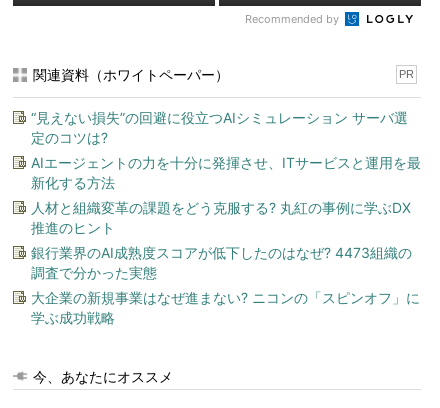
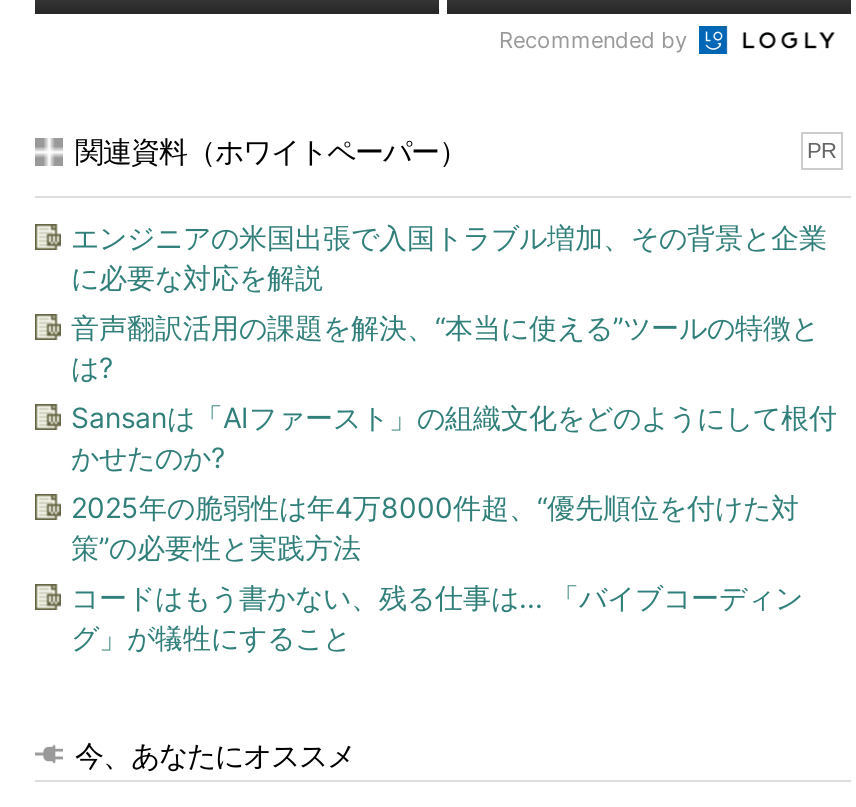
[31,109,408,146] “見えない損失”の回避に役立つAIシミュレーション サーバ選 | 定のコツは? -> [71,220,827,294] エンジニアの米国出張で入国トラブル増加、その背景と企業 | に必要な対応を解説
[31,154,421,191] AIエージェントの力を十分に発揮させ、ITサービスと運用を最 | 新化する方法 -> [71,310,819,384] 音声翻訳活用の課題を解決、“本当に使える”ツールの特徴と | は?
[31,199,411,236] 人材と組織変革の課題をどう克服する? 丸紅の事例に学ぶDX | 推進のヒント -> [71,400,837,474] Sansanは「AIファースト」の組織文化をどのようにして根付 | かせたのか?
[31,244,412,281] 銀行業界のAI成熟度スコアが低下したのはなぜ? 4473組織の | 調査で分かった実態 -> [71,490,799,564] 2025年の脆弱性は年4万8000件超、“優先順位を付けた対 | 策”の必要性と実践方法
[31,289,420,326] 大企業の新規事業はなぜ進まない? ニコンの「スピンオフ」に | 学ぶ成功戦略 -> [71,580,803,654] コードはもう書かない、残る仕事は... 「バイブコーディン | グ」が犠牲にすること

